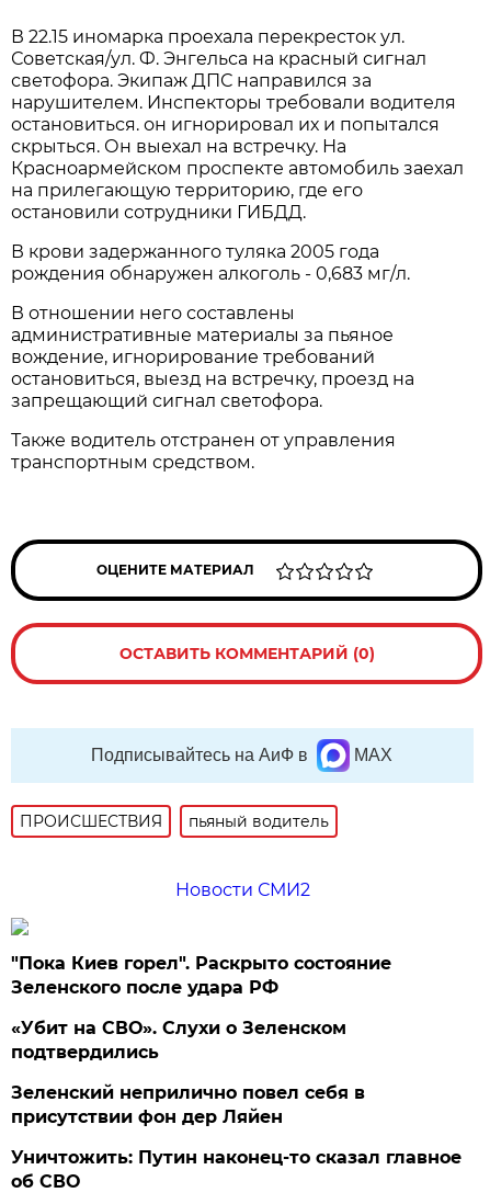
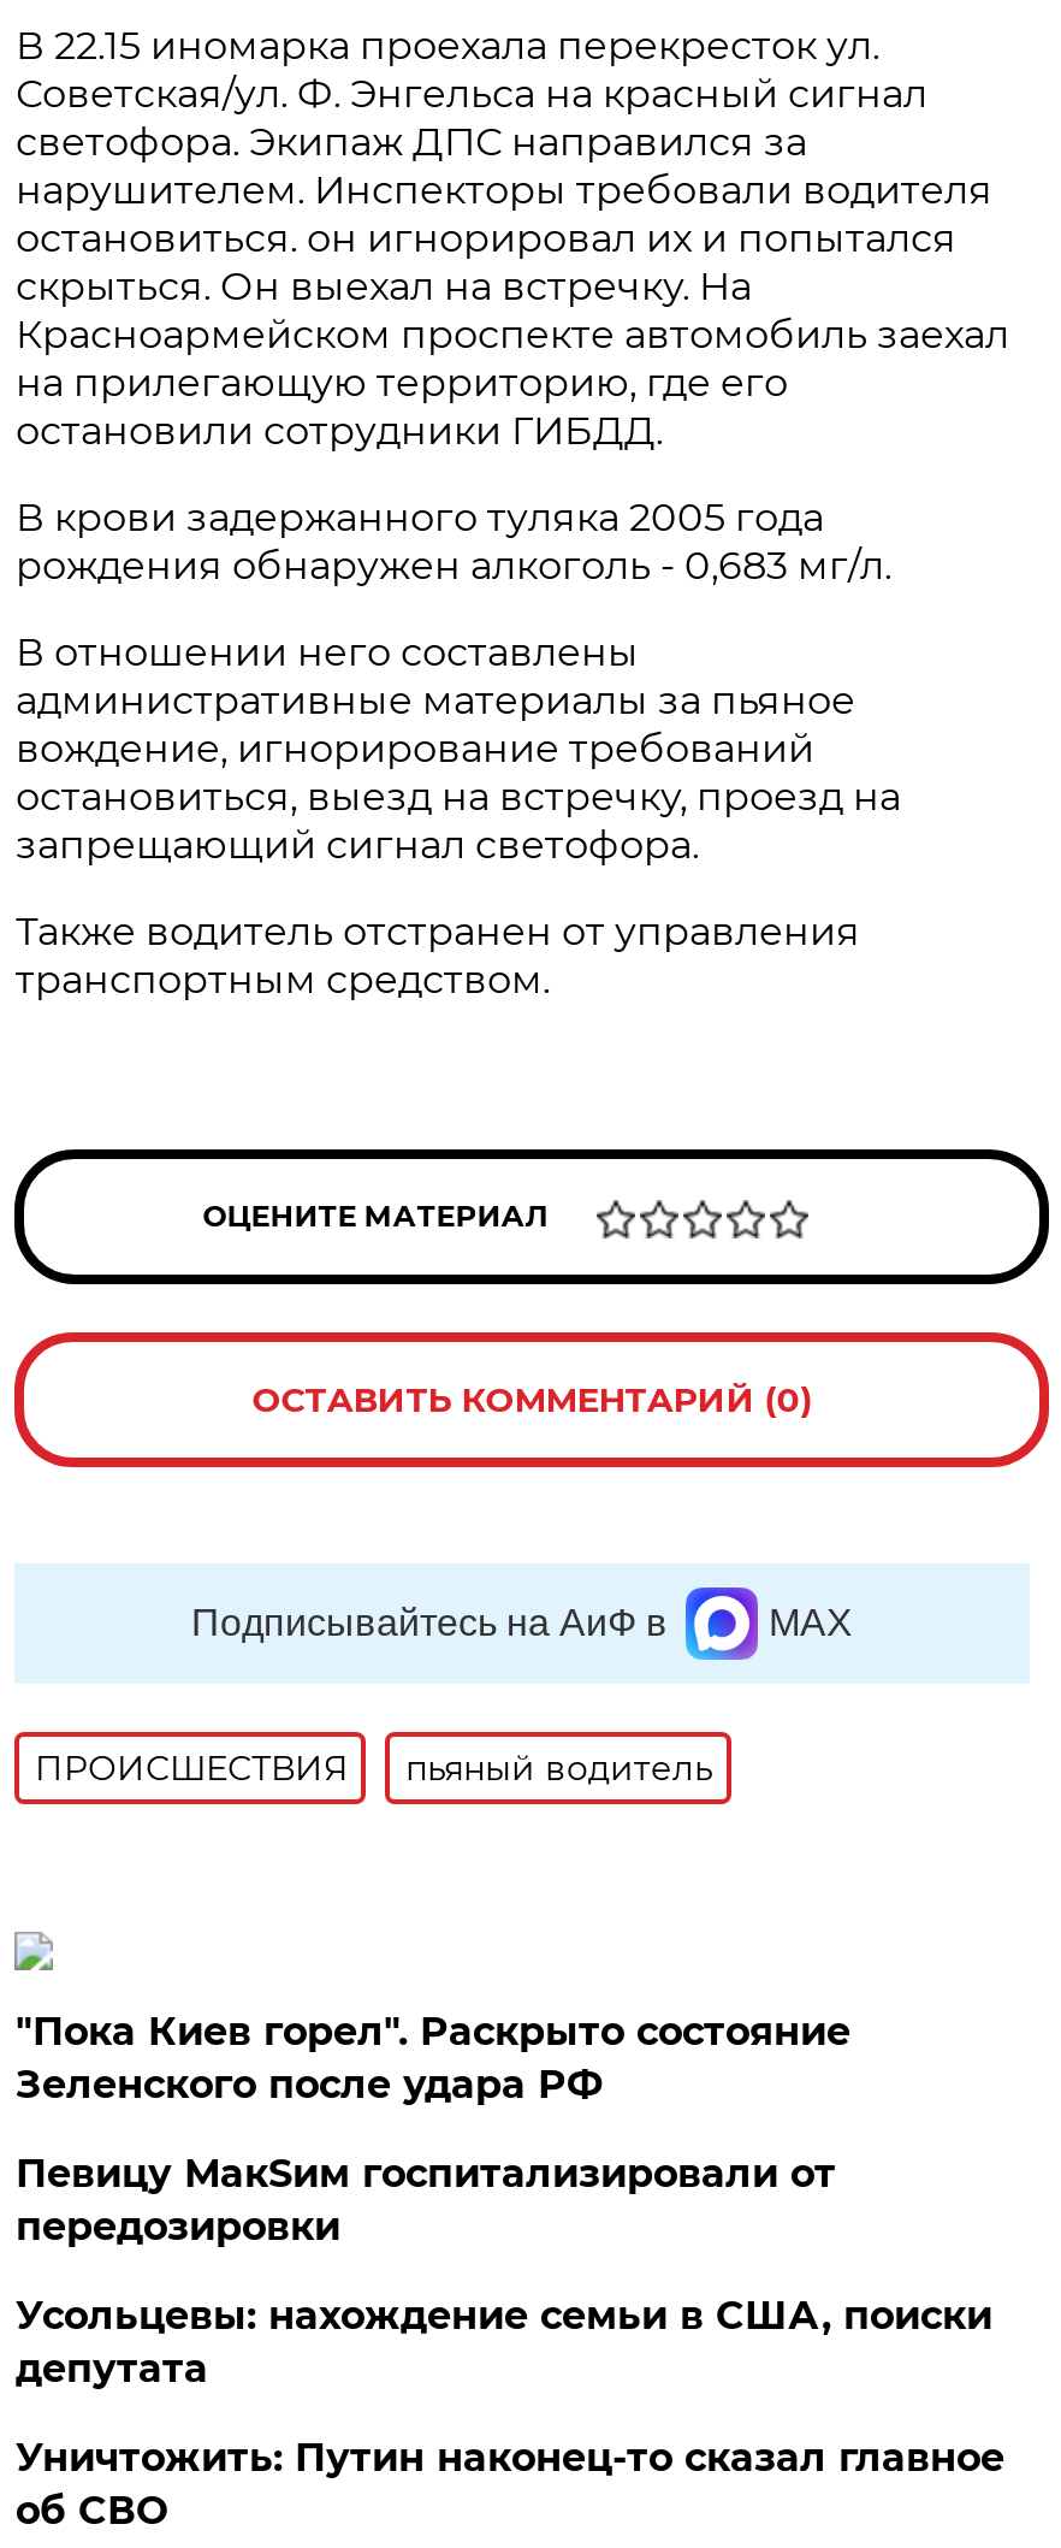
[175,879,310,900] Новости СМИ2 -> none
[11,1018,347,1063] «Убит на СВО». Слухи о Зеленском | подтвердились -> [15,2151,836,2250] Певицу МакSим госпитализировали от | передозировки
[11,1082,365,1127] Зеленский неприлично повел cебя в | присутствии фон дер Ляйен -> [15,2293,992,2392] Усольцевы: нахождение семьи в США, поиски | депутата

